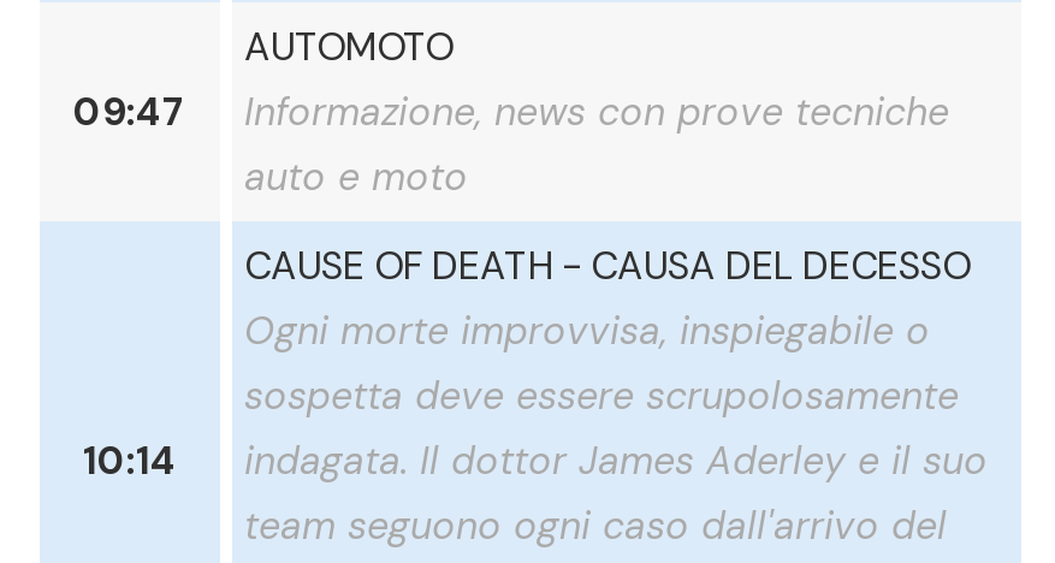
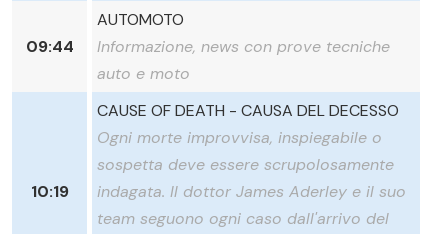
[73,88,949,138] 09:47 Informazione, news con prove tecniche -> [25,36,390,57] 09:44 Informazione, news con prove tecniche
[83,437,988,487] 10:14 indagata. Il dottor James Aderley e il suo -> [30,181,406,202] 10:19 indagata. Il dottor James Aderley e il suo

